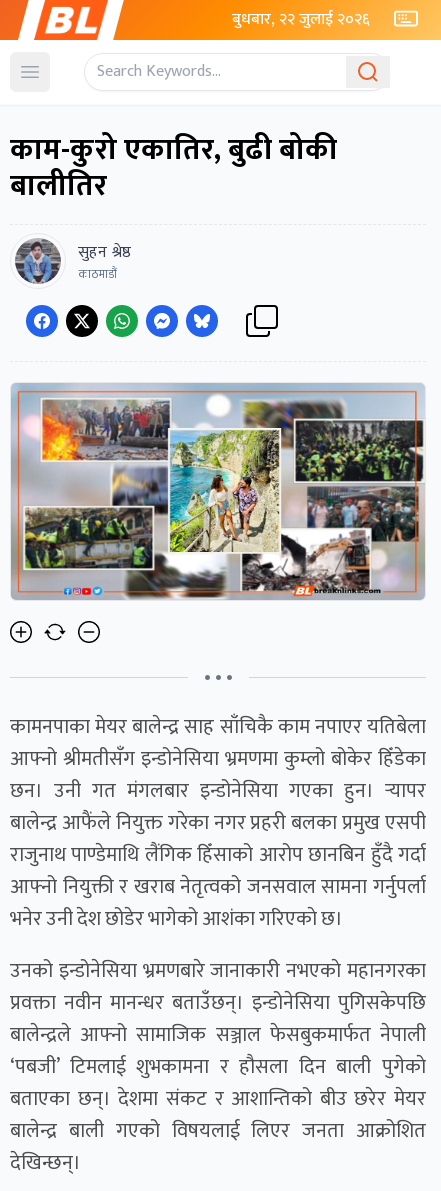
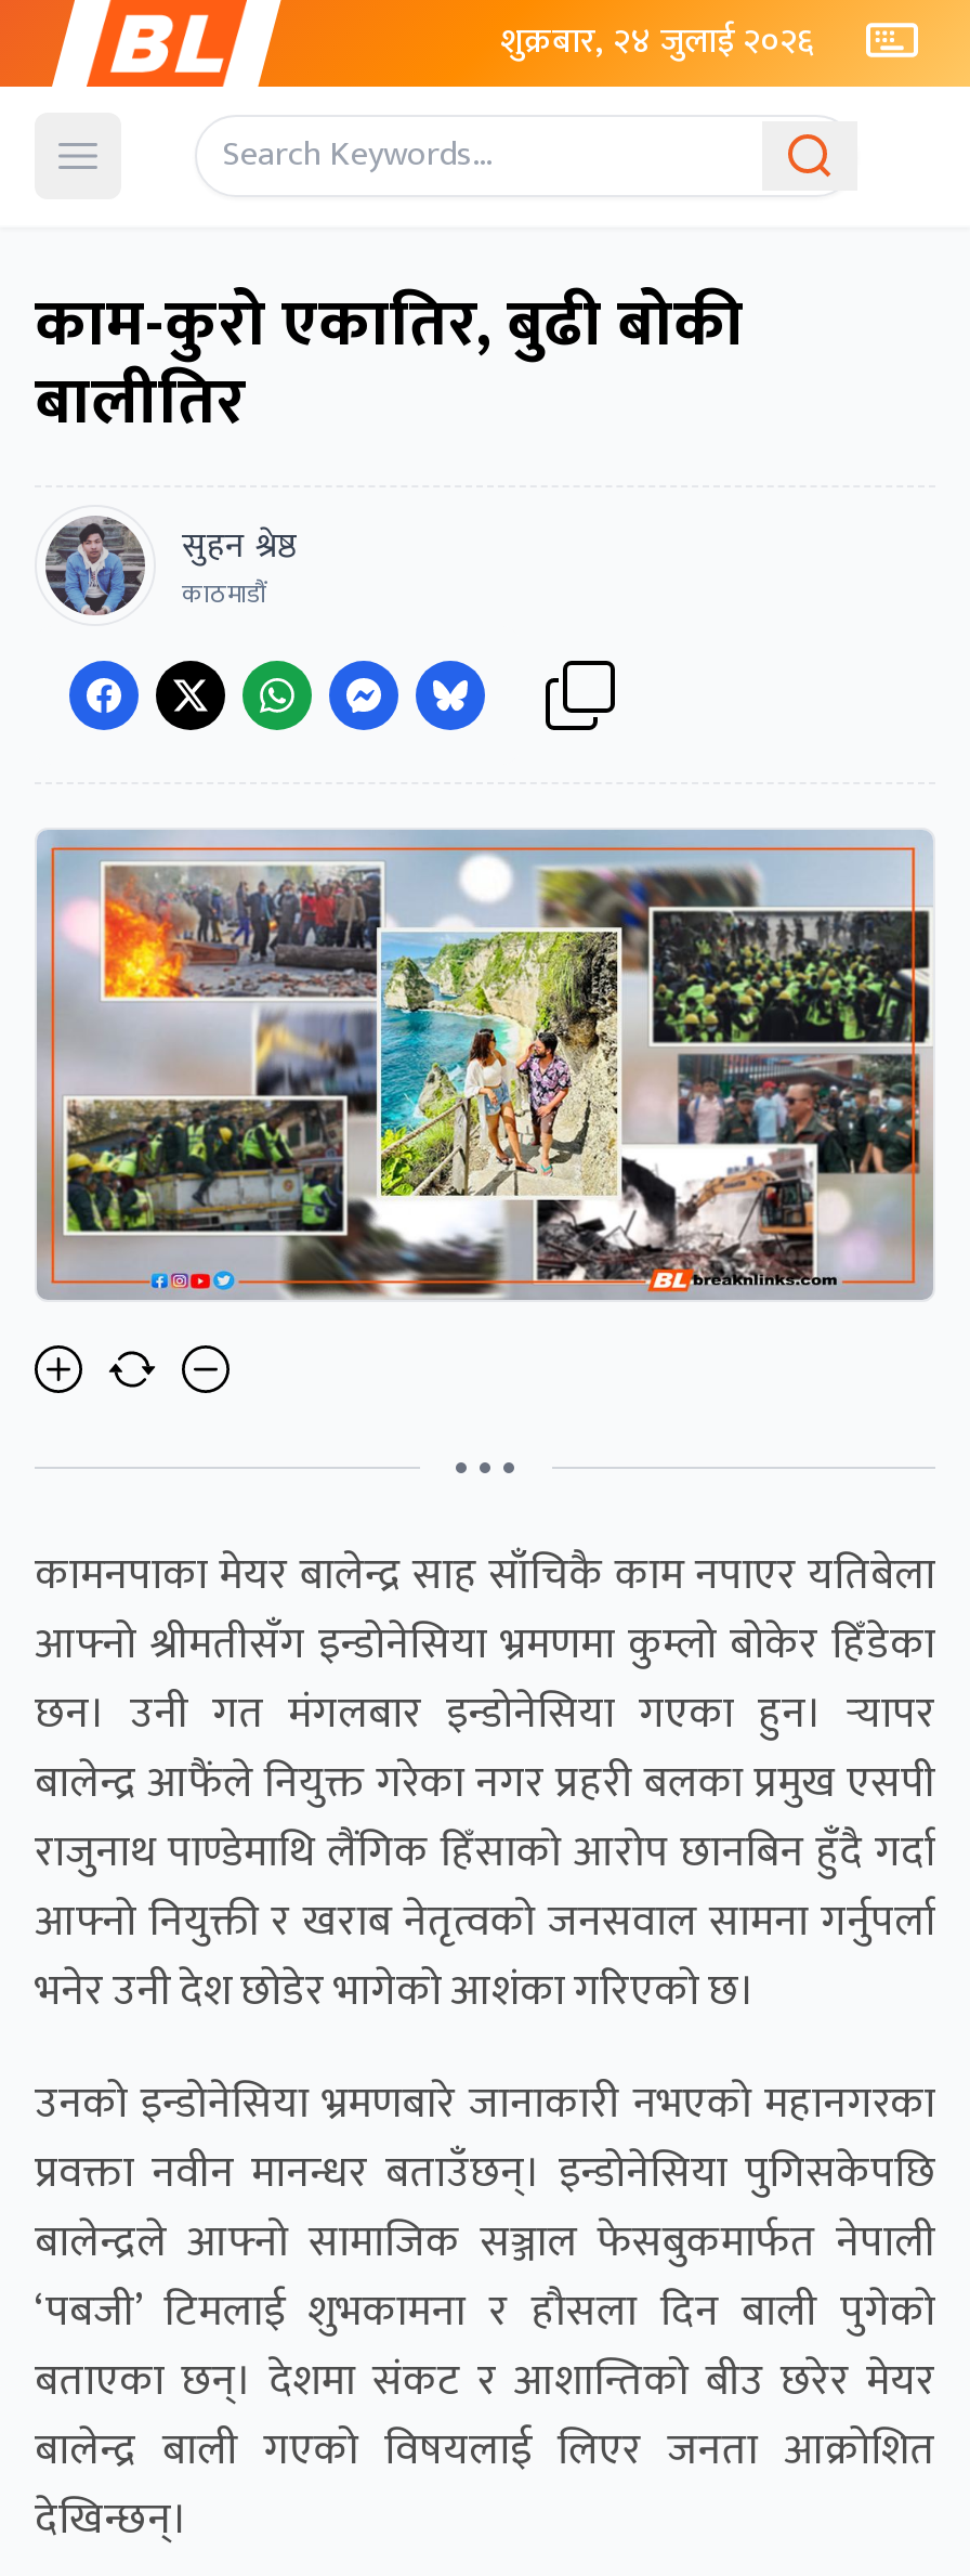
[232,6,370,33] बुधबार, २२ जुलाई २०२६ -> [500,13,814,71] शुक्रबार, २४ जुलाई २०२६

